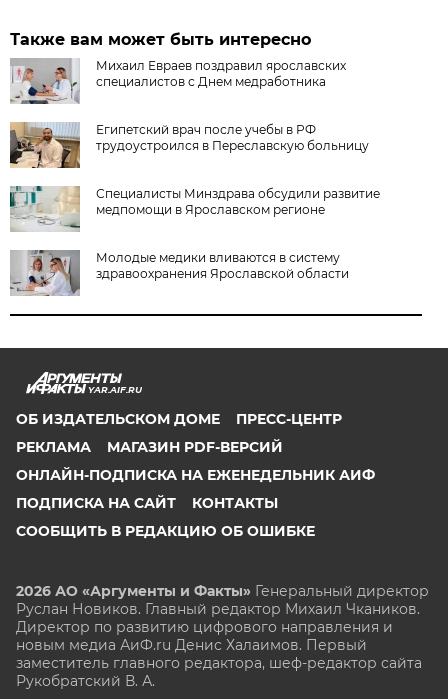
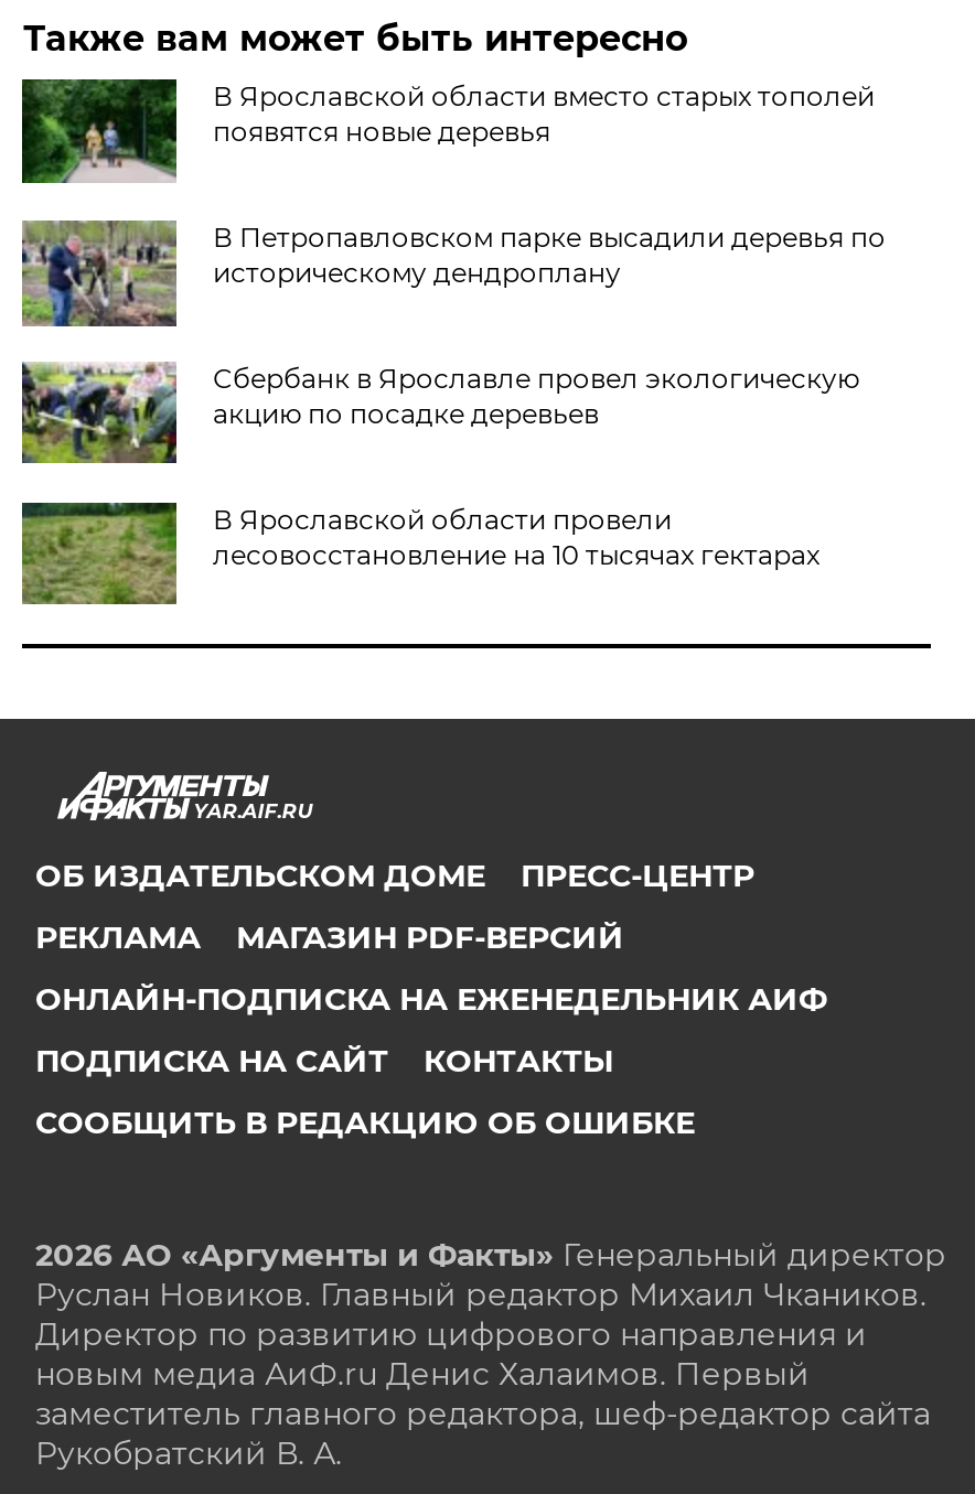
[10,58,346,105] [image] | Михаил Евраев поздравил ярославских | специалистов с Днем медработника -> [20,77,874,185] [image] | В Ярославской области вместо старых тополей | появятся новые деревья
[9,122,369,170] [image] | Египетский врач после учебы в РФ | трудоустроился в Переславскую больницу -> [20,218,885,329] [image] | В Петропавловском парке высадили деревья по | историческому дендроплану
[10,185,380,232] [image] | Специалисты Минздрава обсудили развитие | медпомощи в Ярославском регионе -> [22,362,859,465] [image] | Сбербанк в Ярославле провел экологическую | акцию по посадке деревьев
[10,249,349,296] [image] | Молодые медики вливаются в систему | здравоохранения Ярославской области -> [22,501,819,606] [image] | В Ярославской области провели | лесовосстановление на 10 тысячах гектарах

